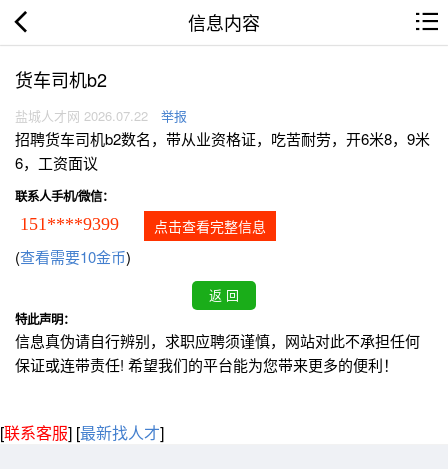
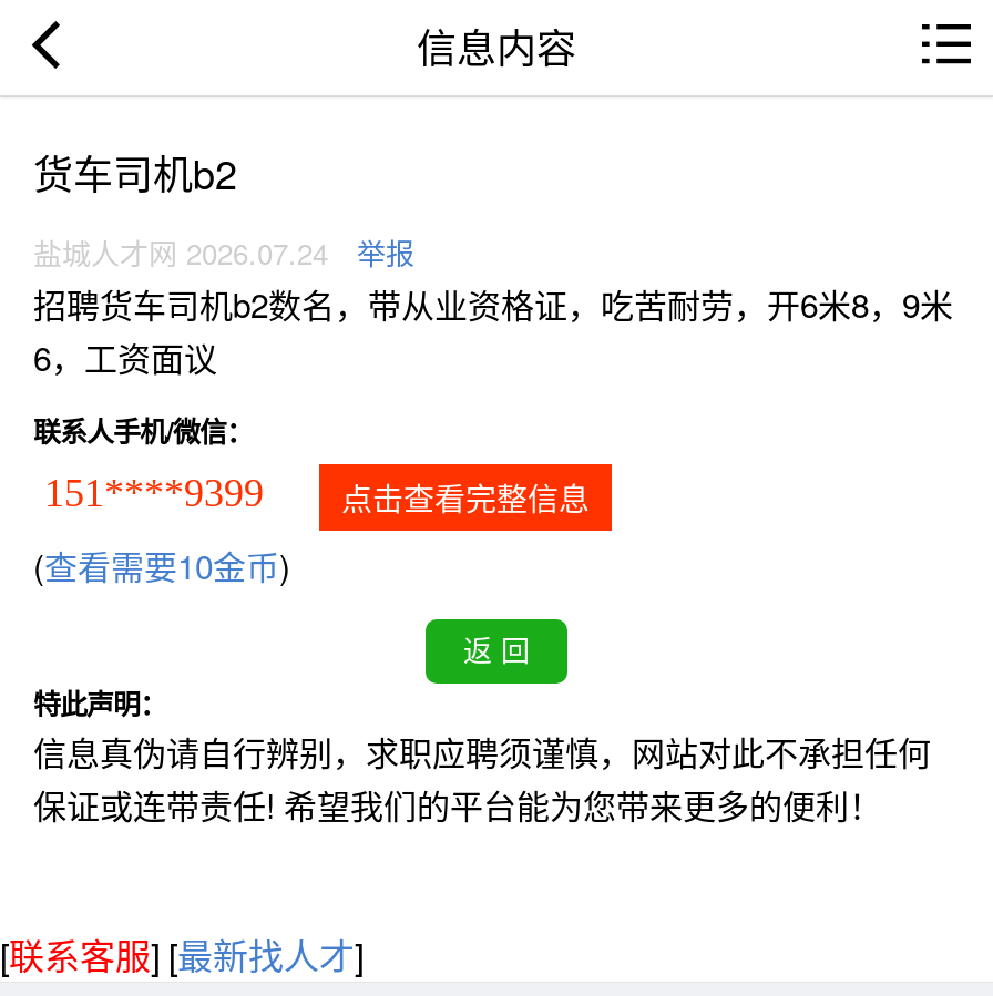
[15,106,187,125] 盐城人才网 2026.07.22 举报 -> [33,232,414,274] 盐城人才网 2026.07.24 举报

